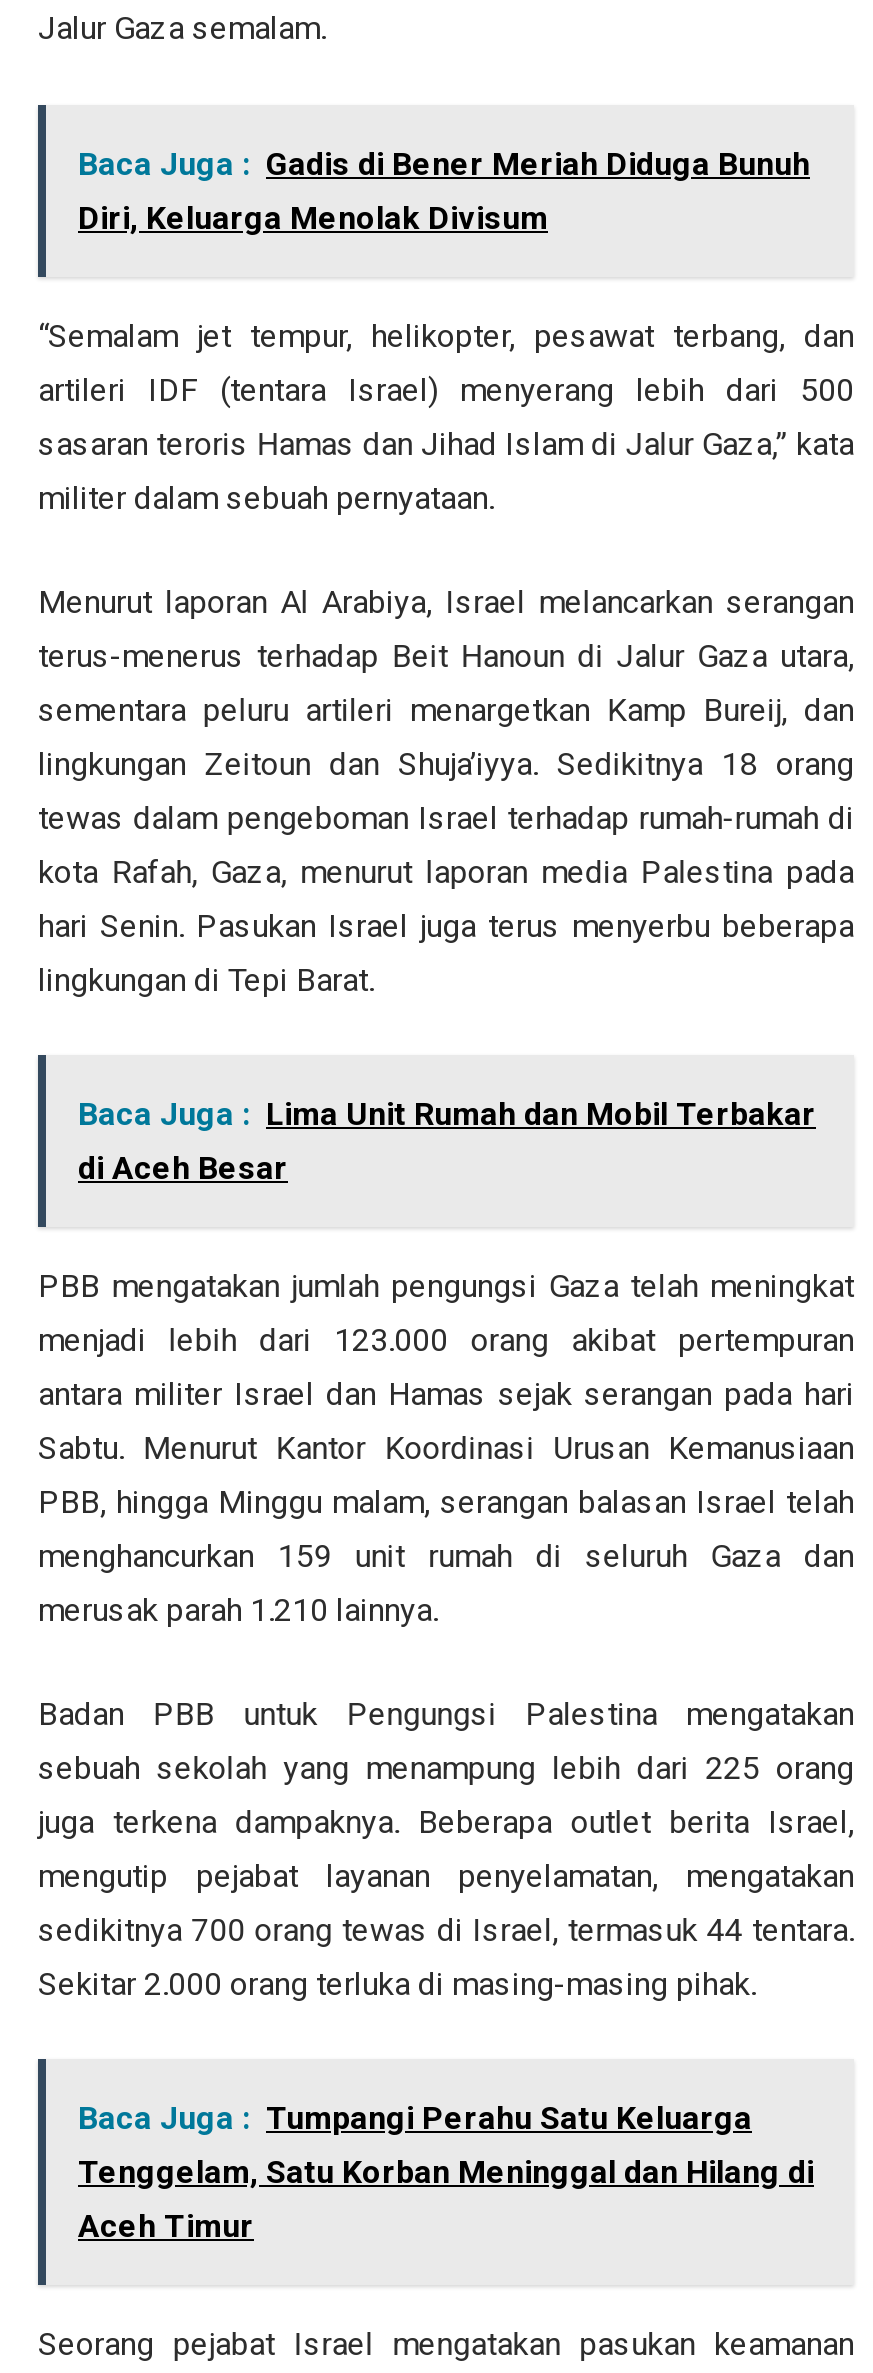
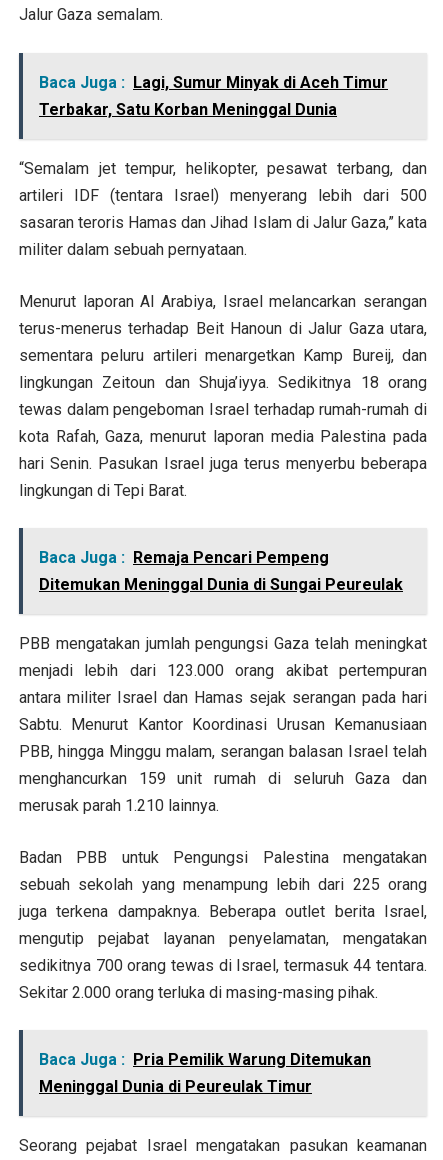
[78,145,810,237] Baca Juga : Gadis di Bener Meriah Diduga Bunuh | Diri, Keluarga Menolak Divisum -> [39,73,388,119] Baca Juga : Lagi, Sumur Minyak di Aceh Timur | Terbakar, Satu Korban Meninggal Dunia
[78,1095,816,1187] Baca Juga : Lima Unit Rumah dan Mobil Terbakar | di Aceh Besar -> [39,548,403,594] Baca Juga : Remaja Pencari Pempeng | Ditemukan Meninggal Dunia di Sungai Peureulak
[78,2100,814,2246] Baca Juga : Tumpangi Perahu Satu Keluarga | Tenggelam, Satu Korban Meninggal dan Hilang di | Aceh Timur -> [39,1050,371,1096] Baca Juga : Pria Pemilik Warung Ditemukan | Meninggal Dunia di Peureulak Timur

